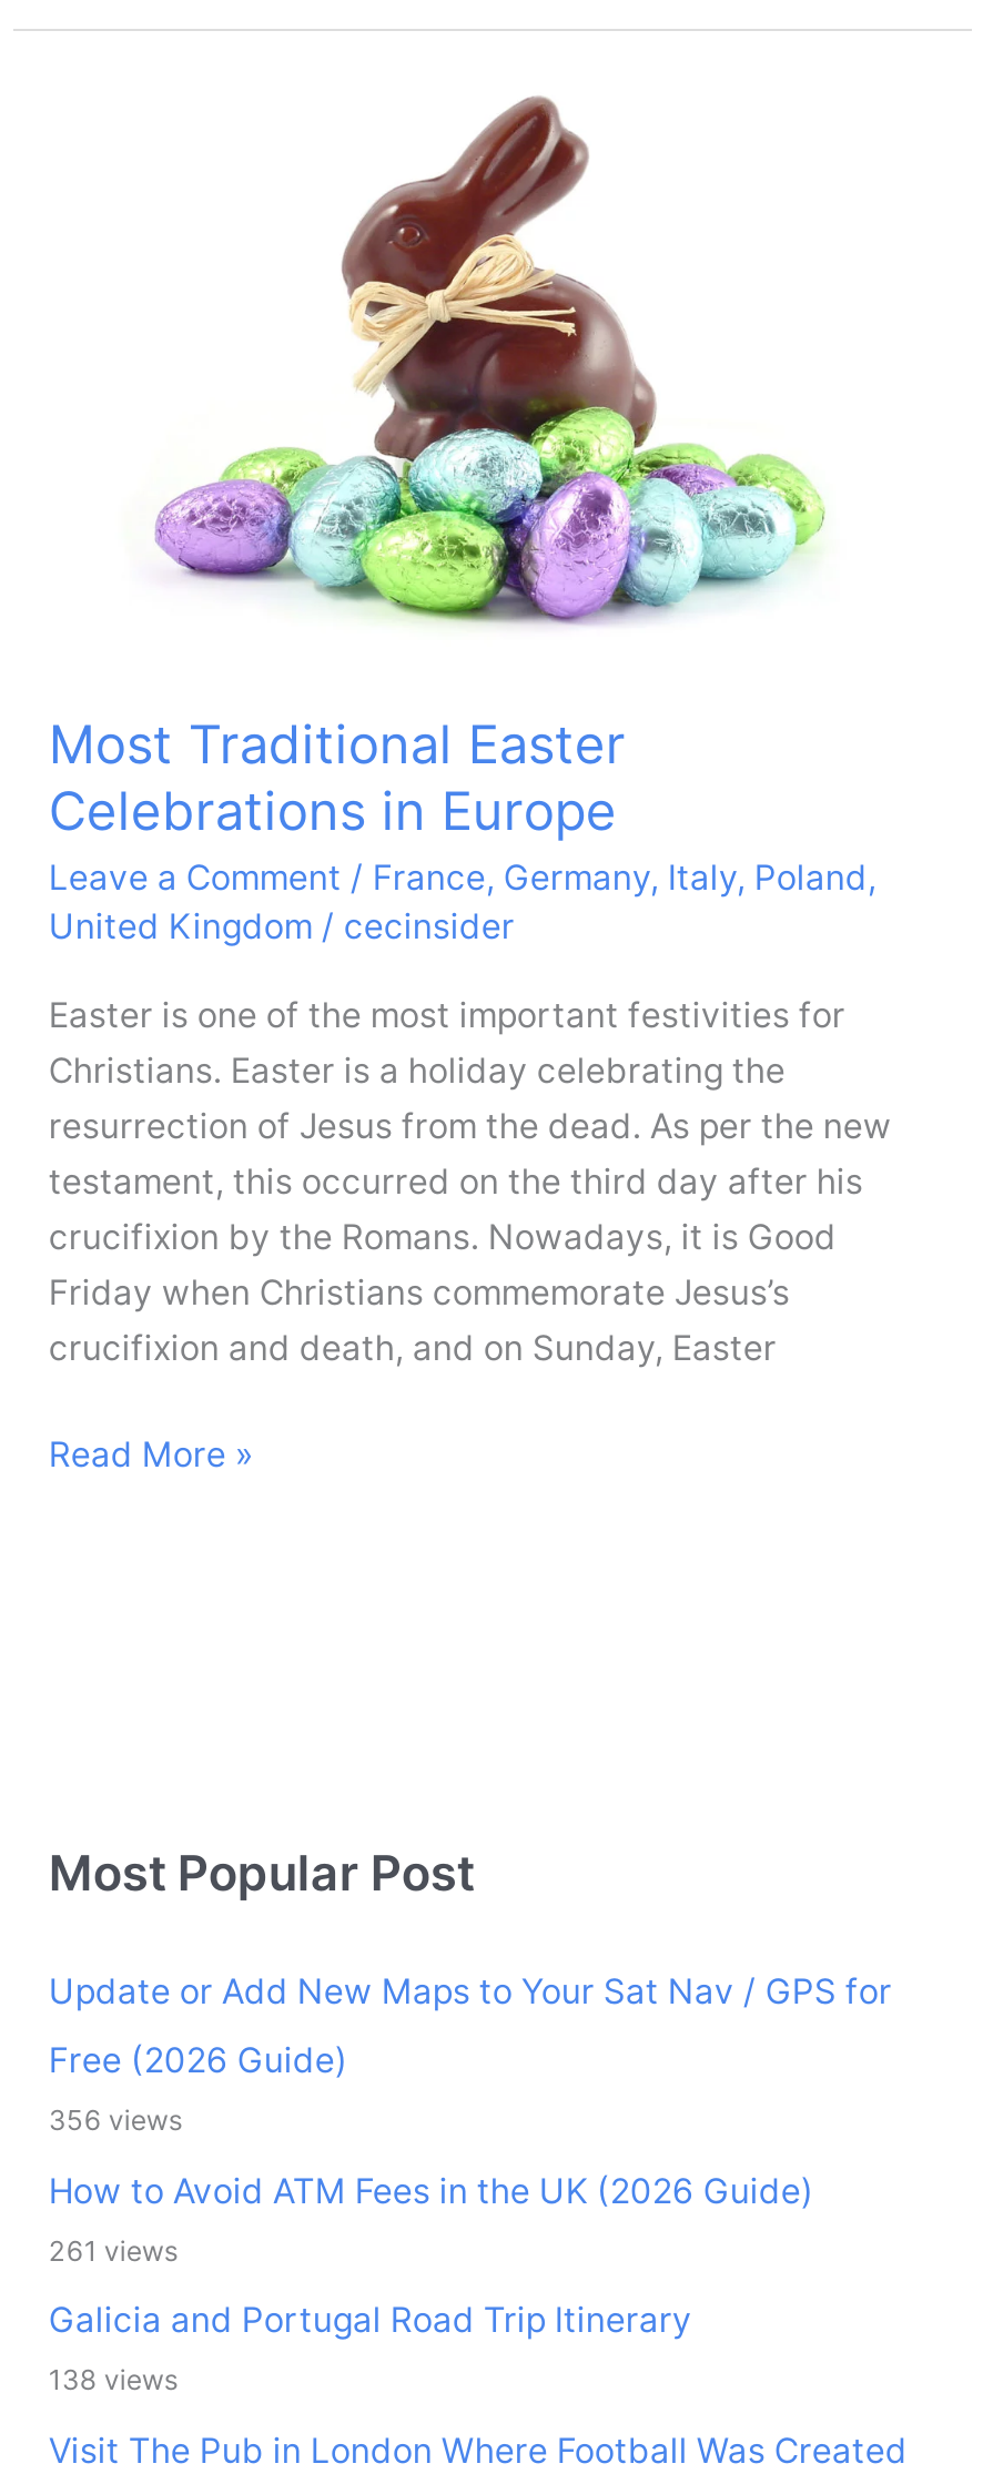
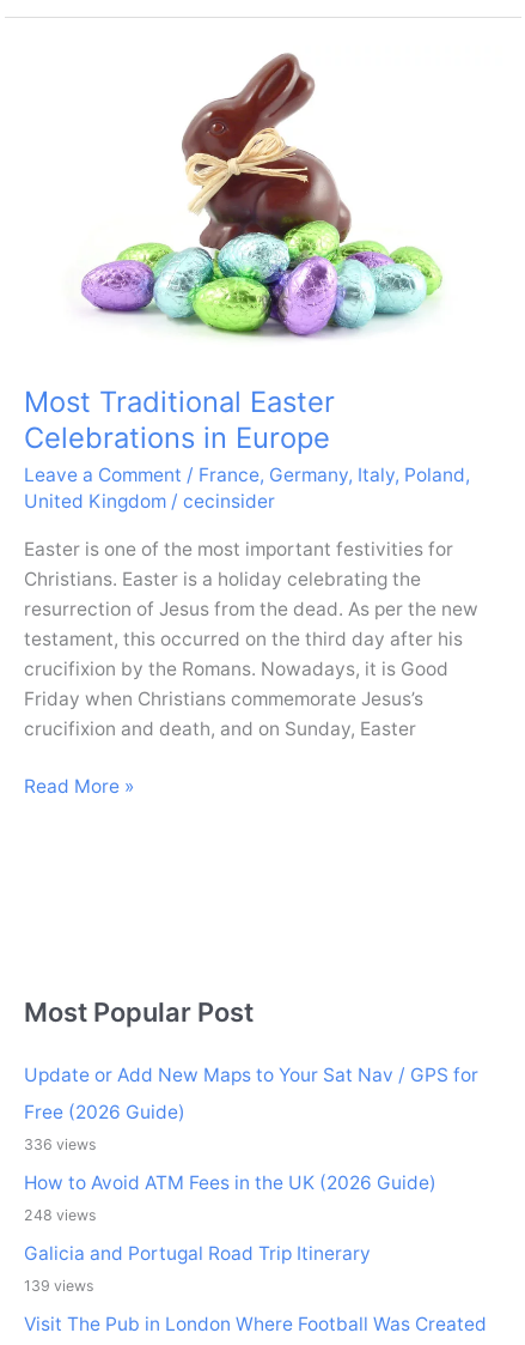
[49,2103,182,2136] 356 views -> [24,1136,96,1154] 336 views
[49,2233,177,2267] 261 views -> [24,1206,96,1224] 248 views
[49,2364,177,2397] 138 views -> [24,1277,93,1295] 139 views

